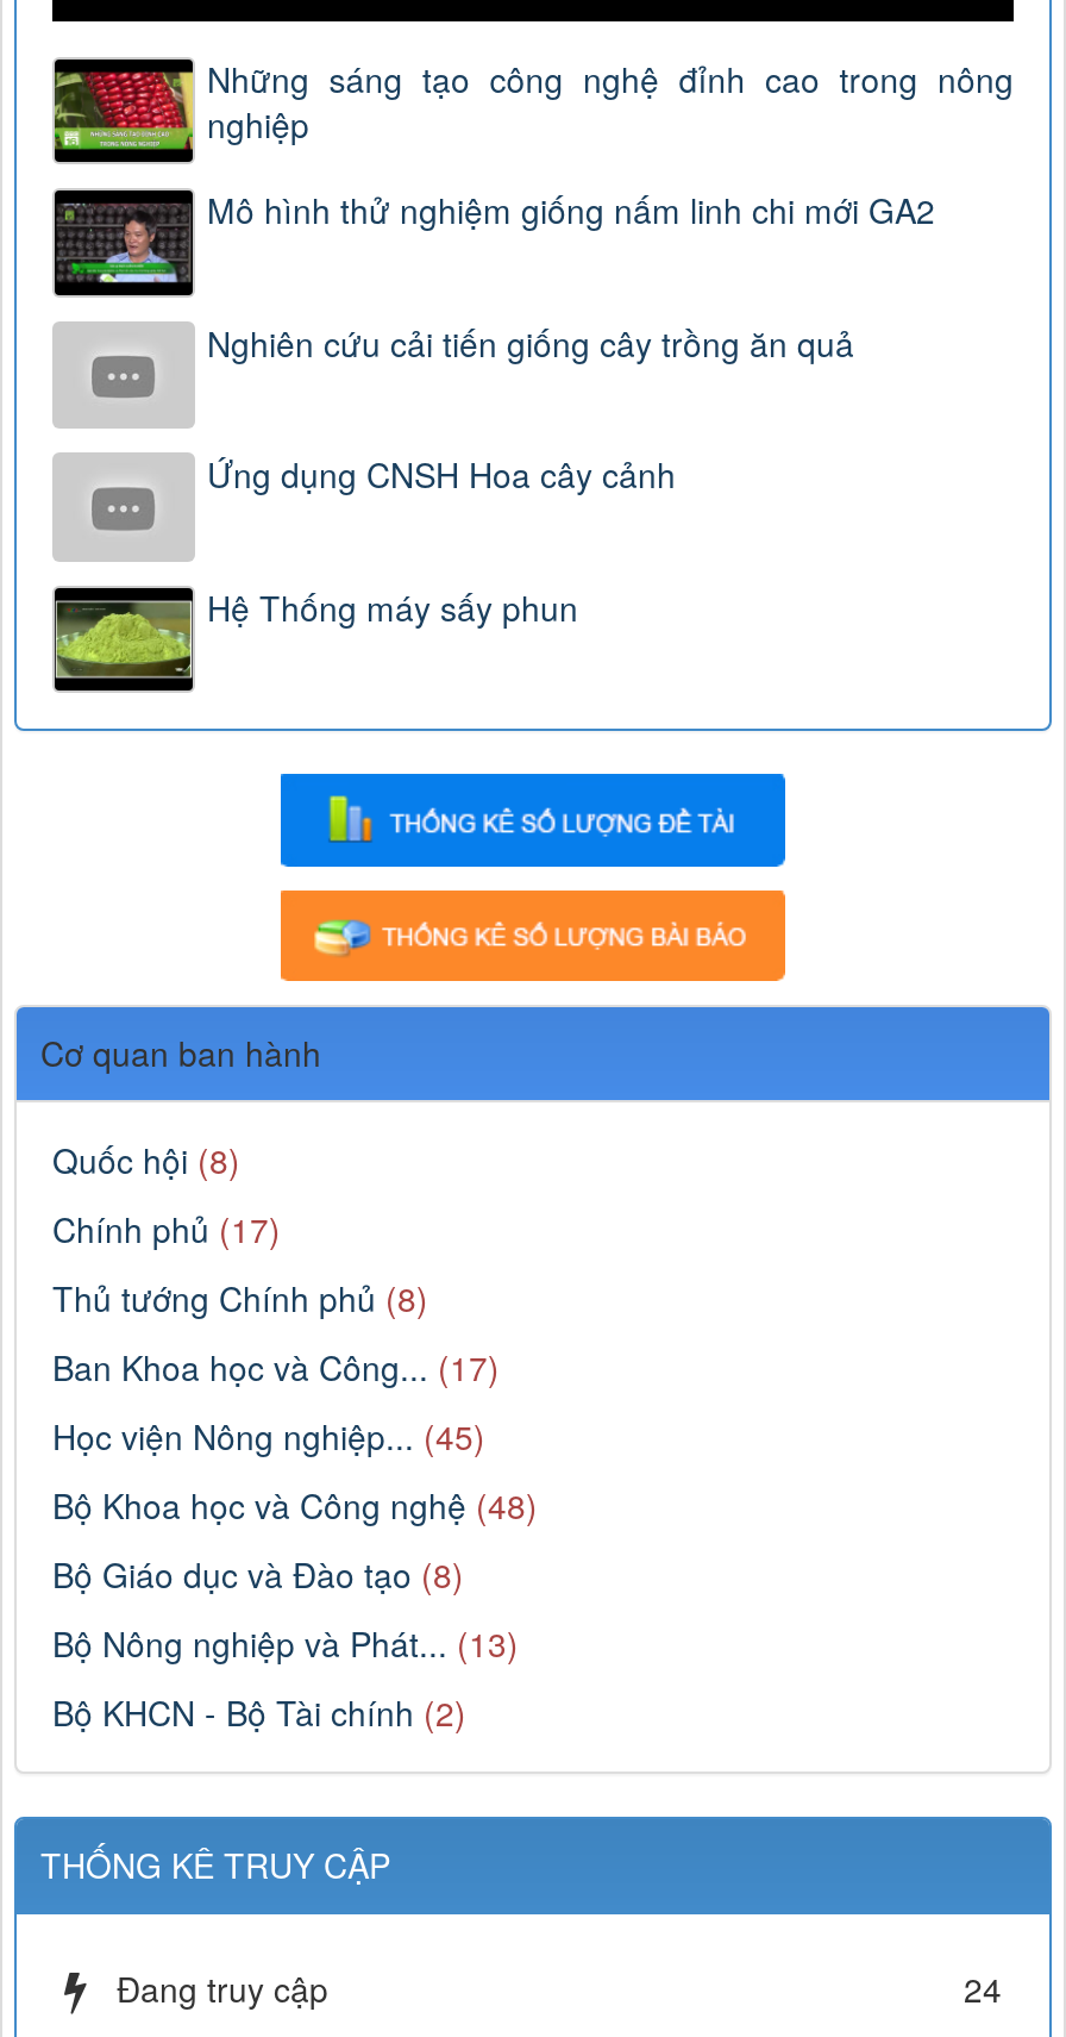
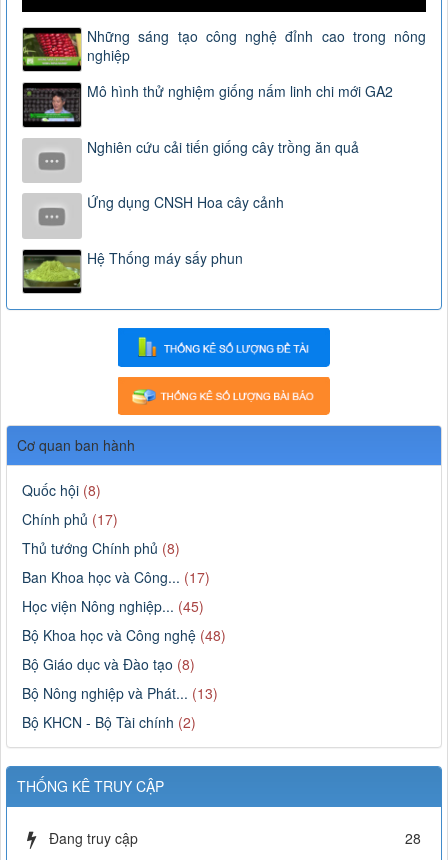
[964,1964,1002,2012] 24 -> [405,828,421,848] 28

